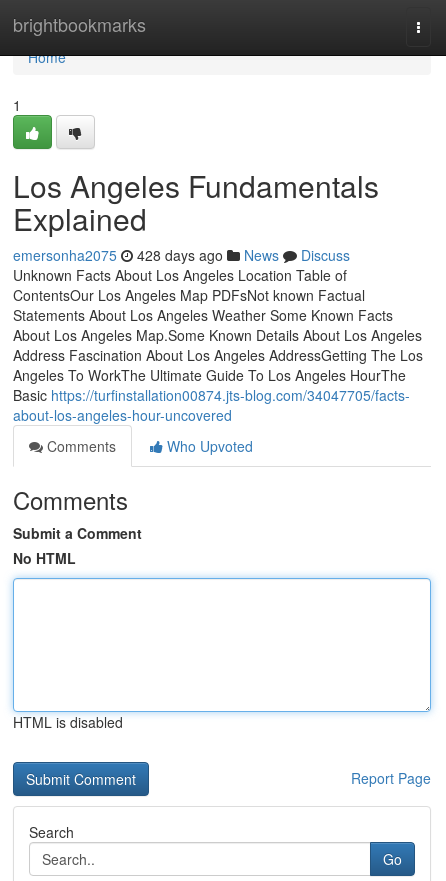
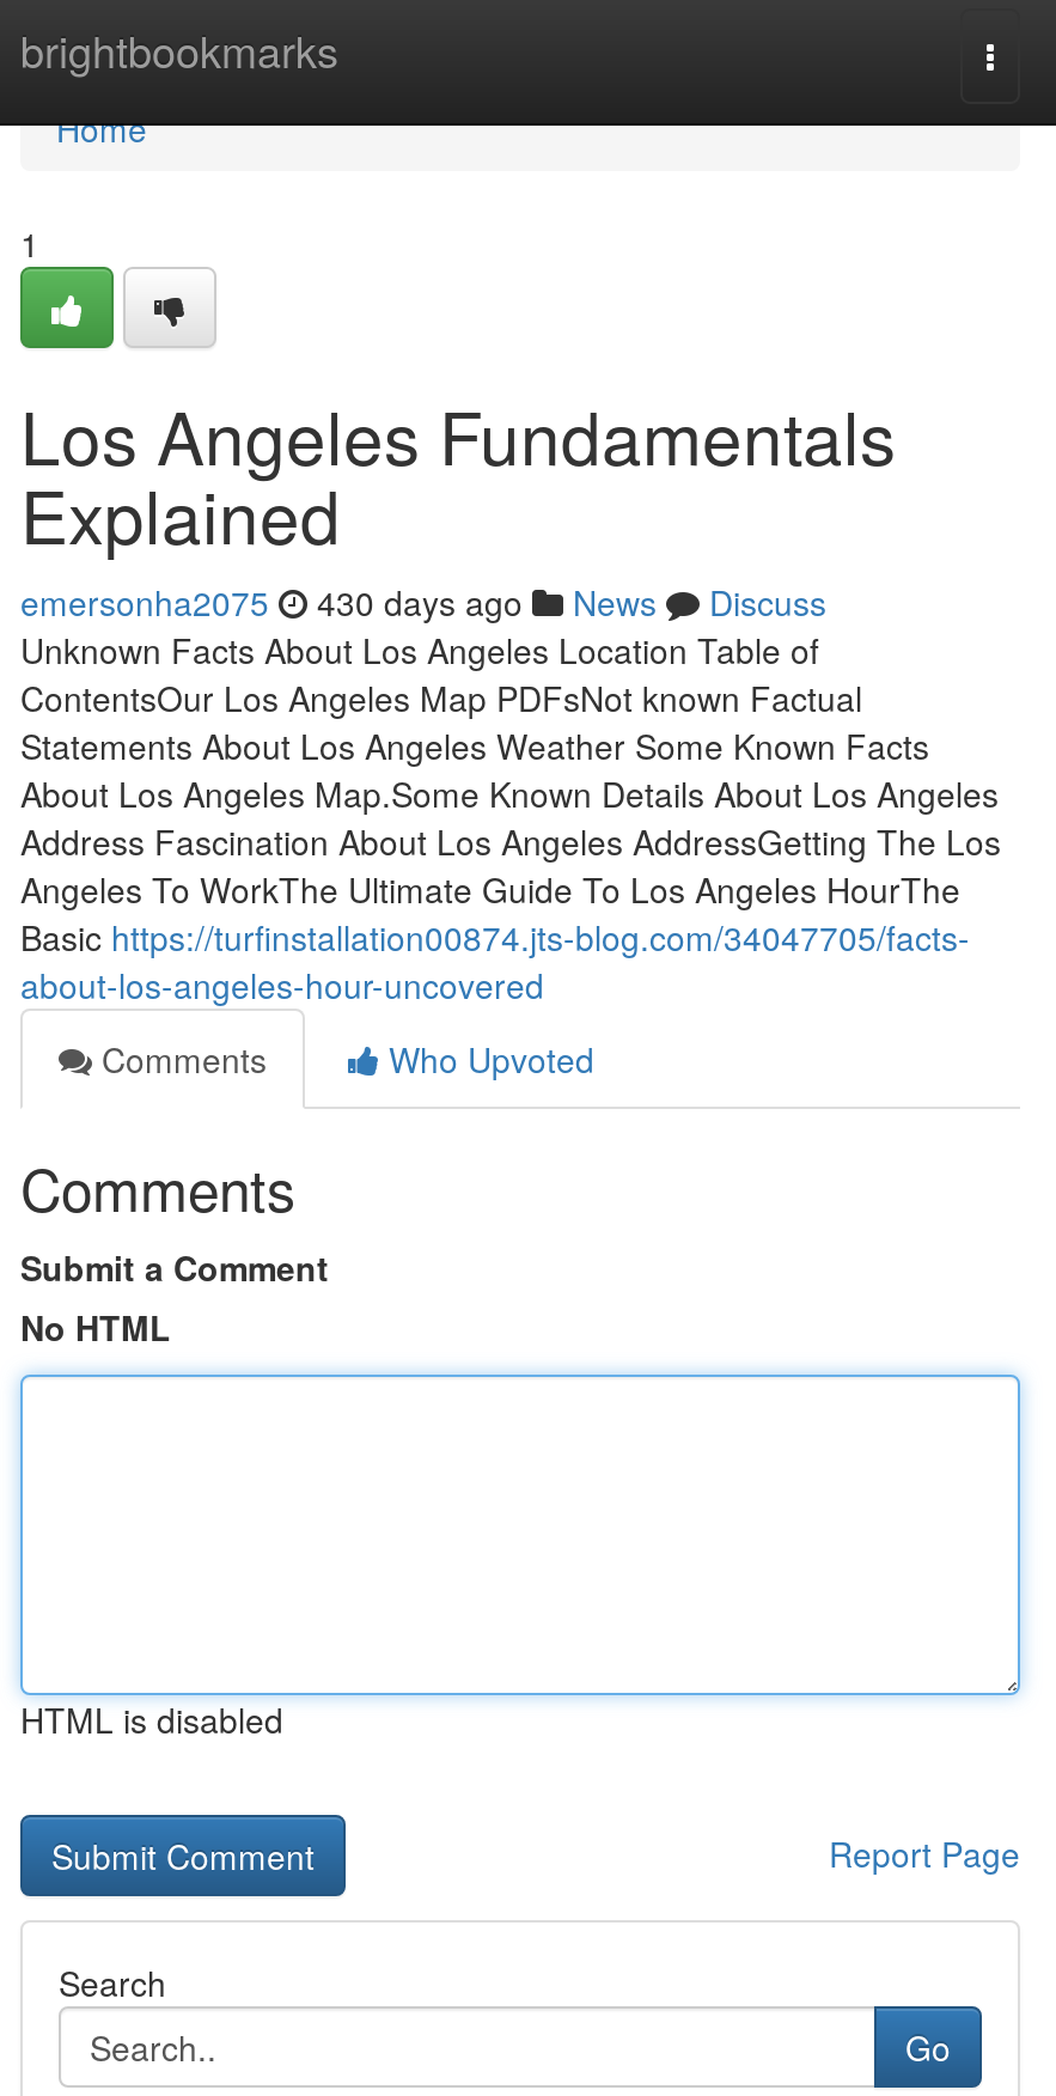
[13,245,350,265] emersonha2075 428 days ago News Discuss -> [20,578,826,626] emersonha2075 430 days ago News Discuss

